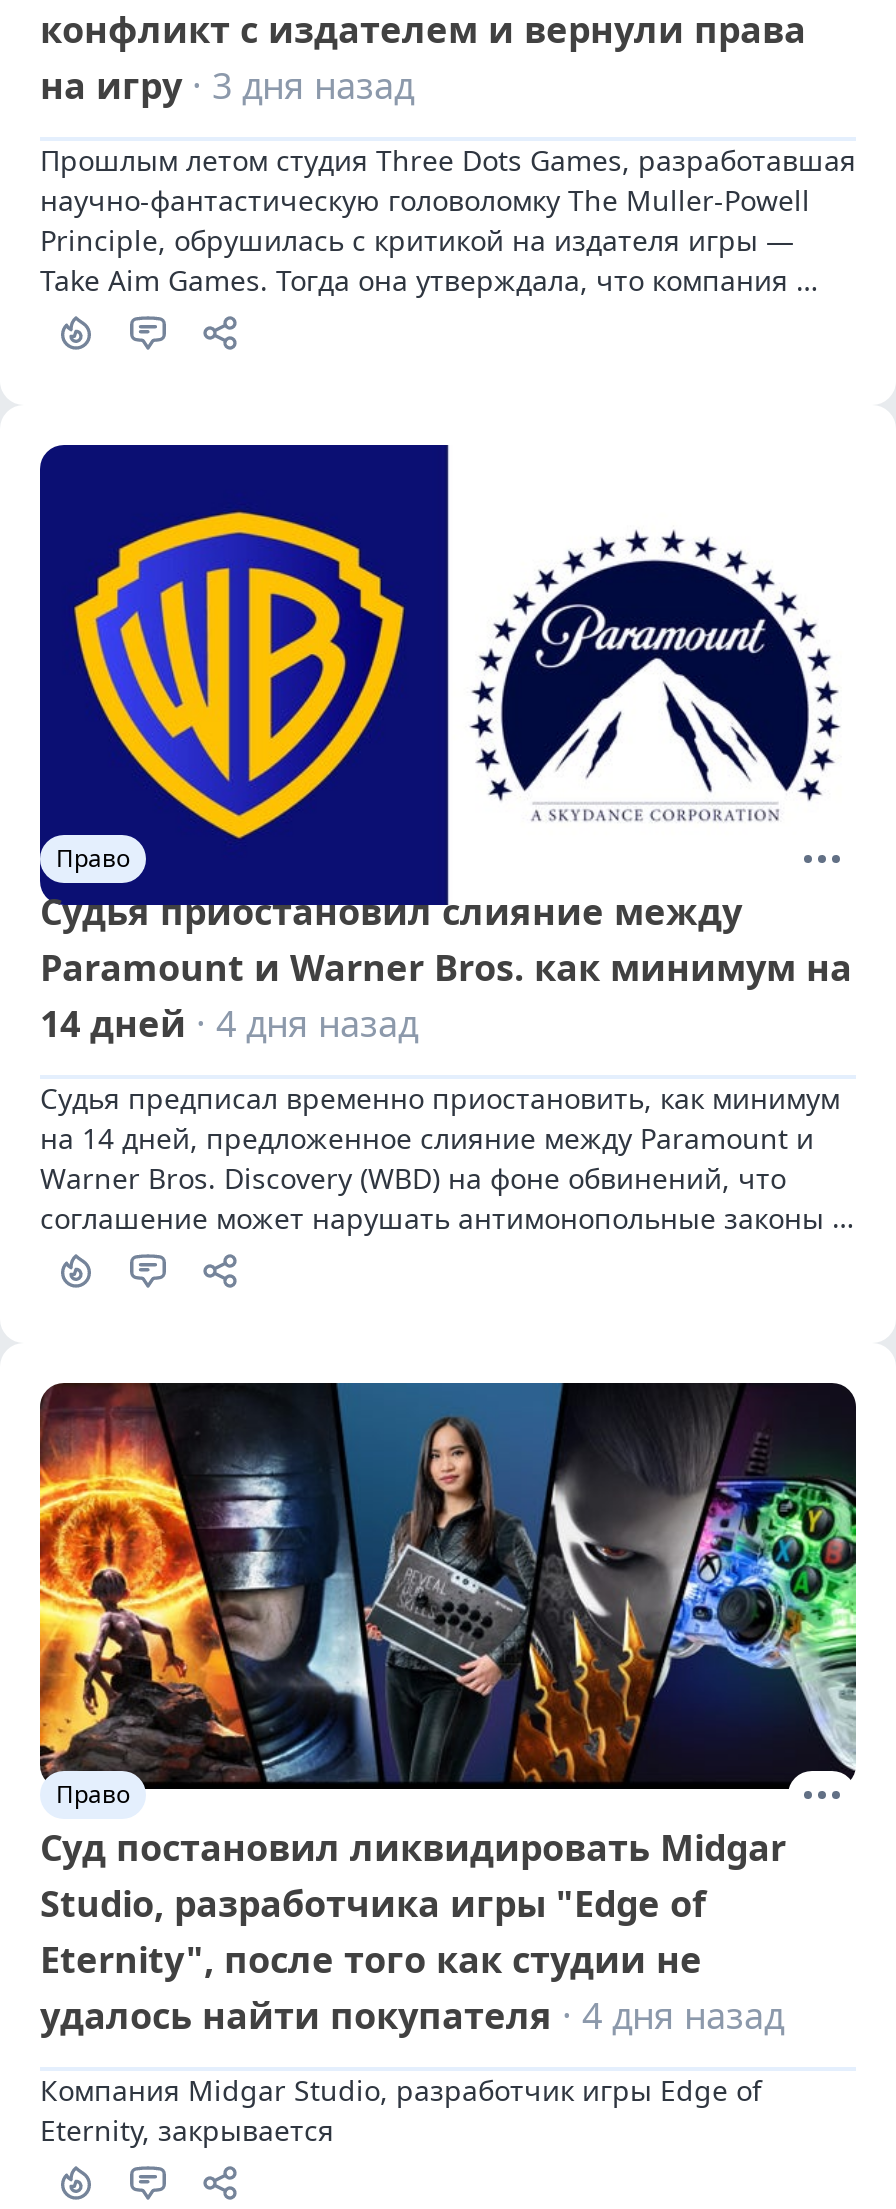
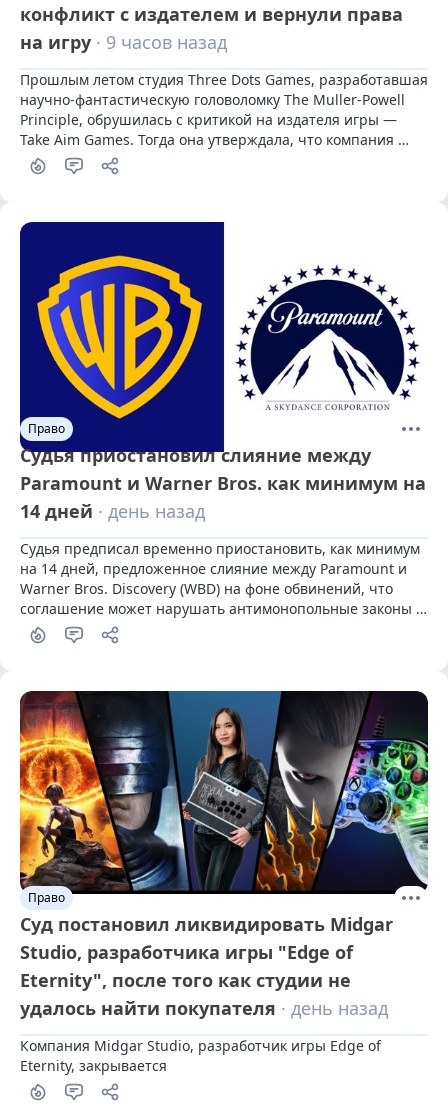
[40,60,414,108] на игру · 3 дня назад -> [20,30,227,54] на игру · 9 часов назад
[40,998,418,1046] 14 дней · 4 дня назад -> [20,499,205,523] 14 дней · день назад
[40,1992,784,2040] удалось найти покупателя · 4 дня назад -> [20,996,388,1020] удалось найти покупателя · день назад

